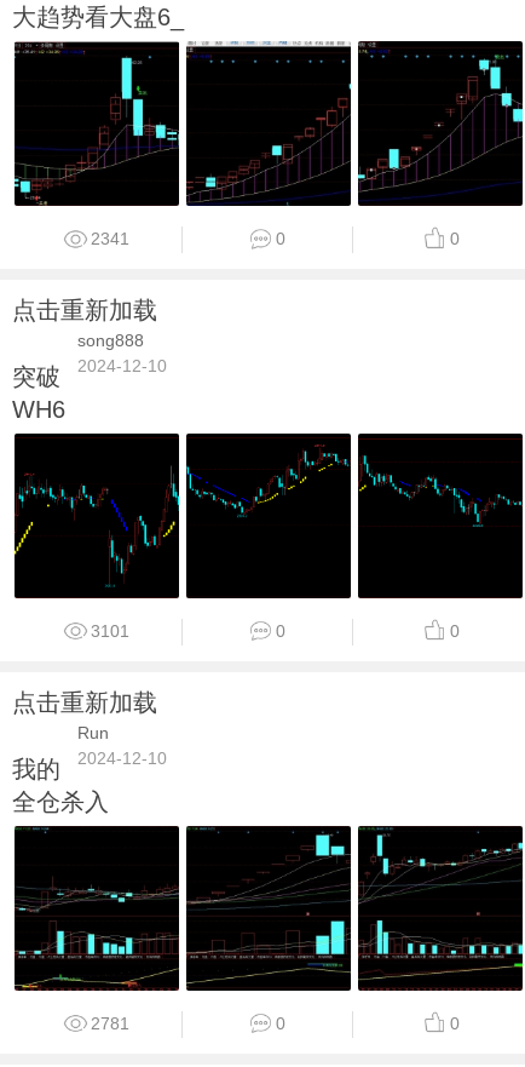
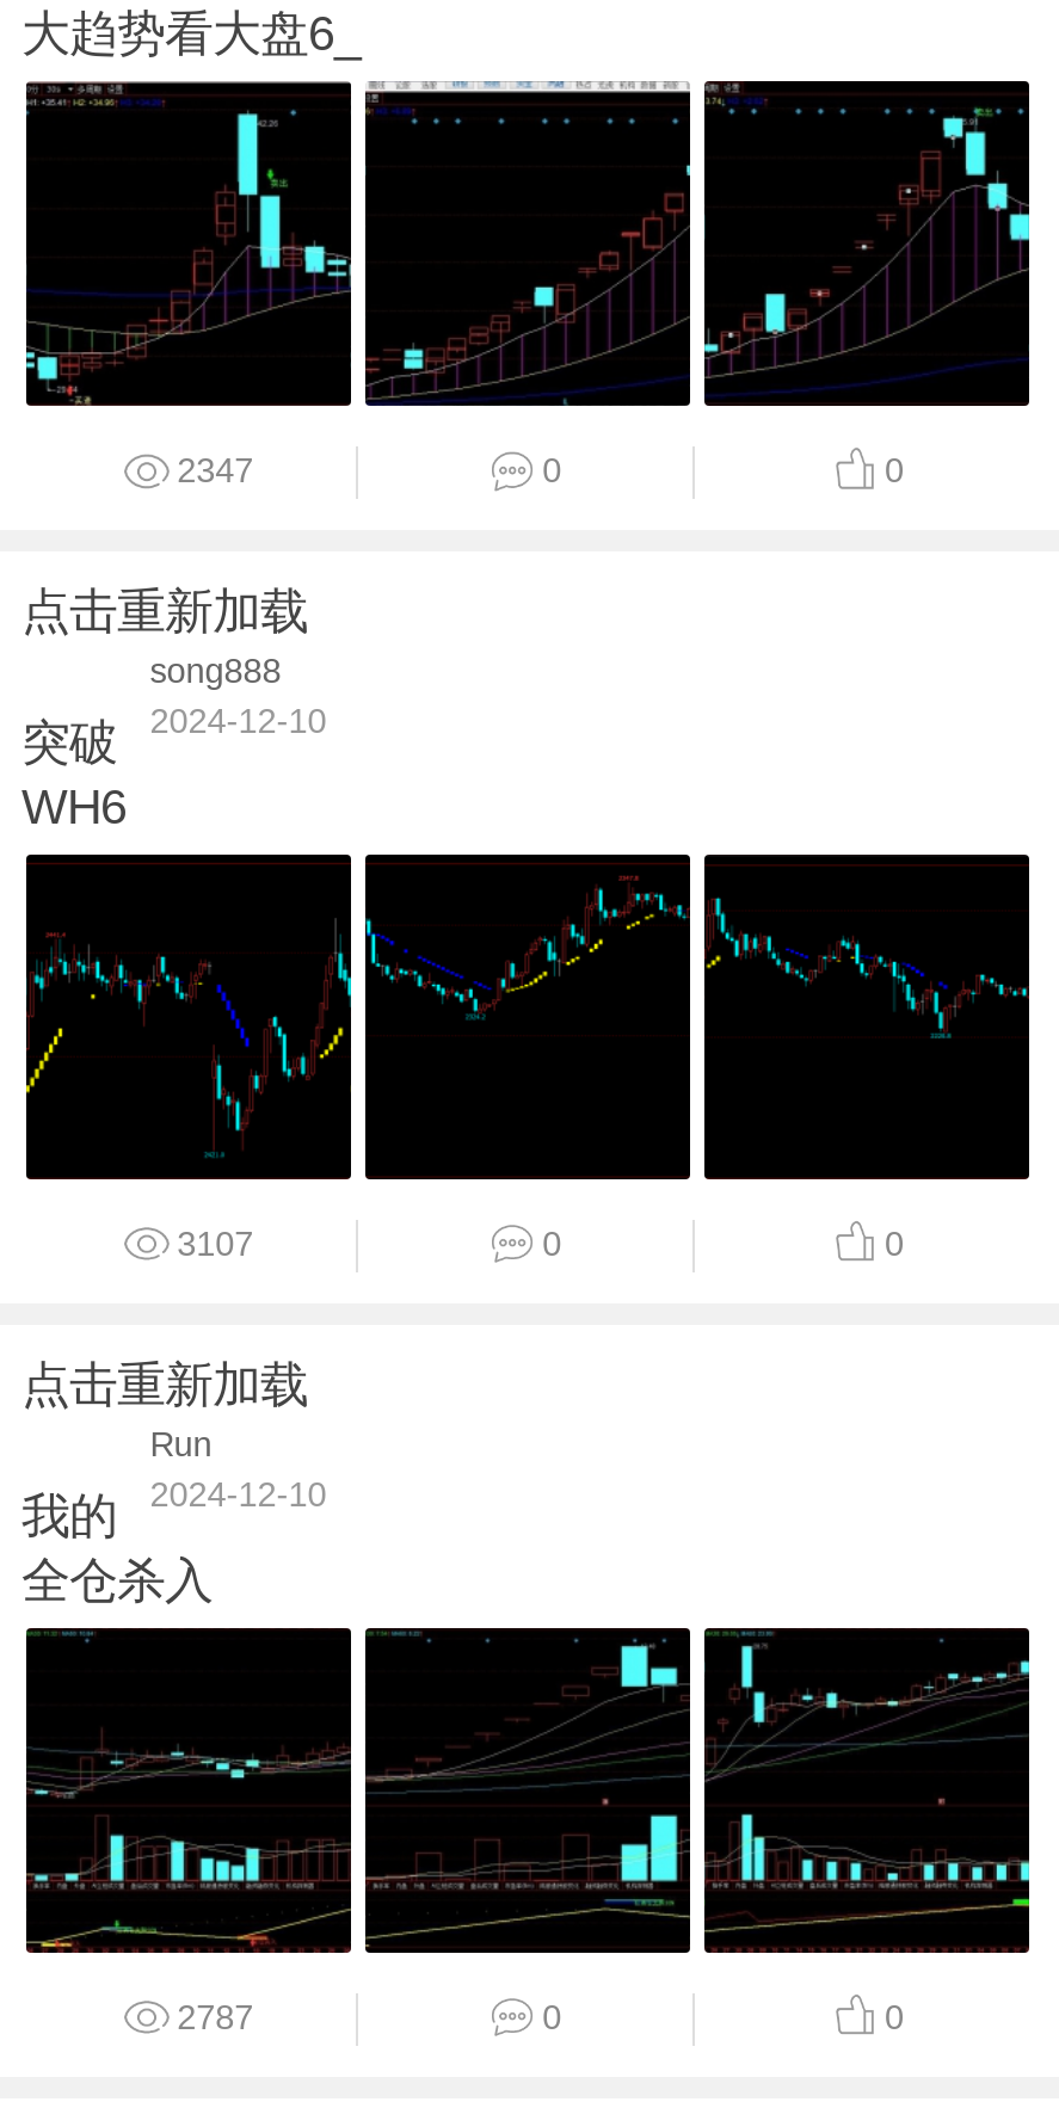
[91,229,130,249] 2341 -> [177,452,254,490] 2347
[91,621,130,641] 3101 -> [177,1225,254,1263] 3107
[91,1014,130,1033] 2781 -> [177,1998,254,2036] 2787

